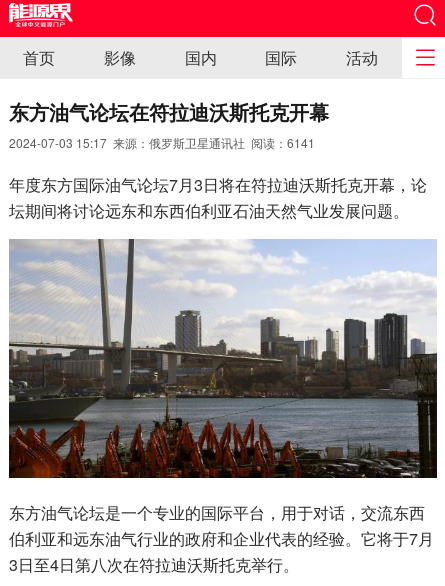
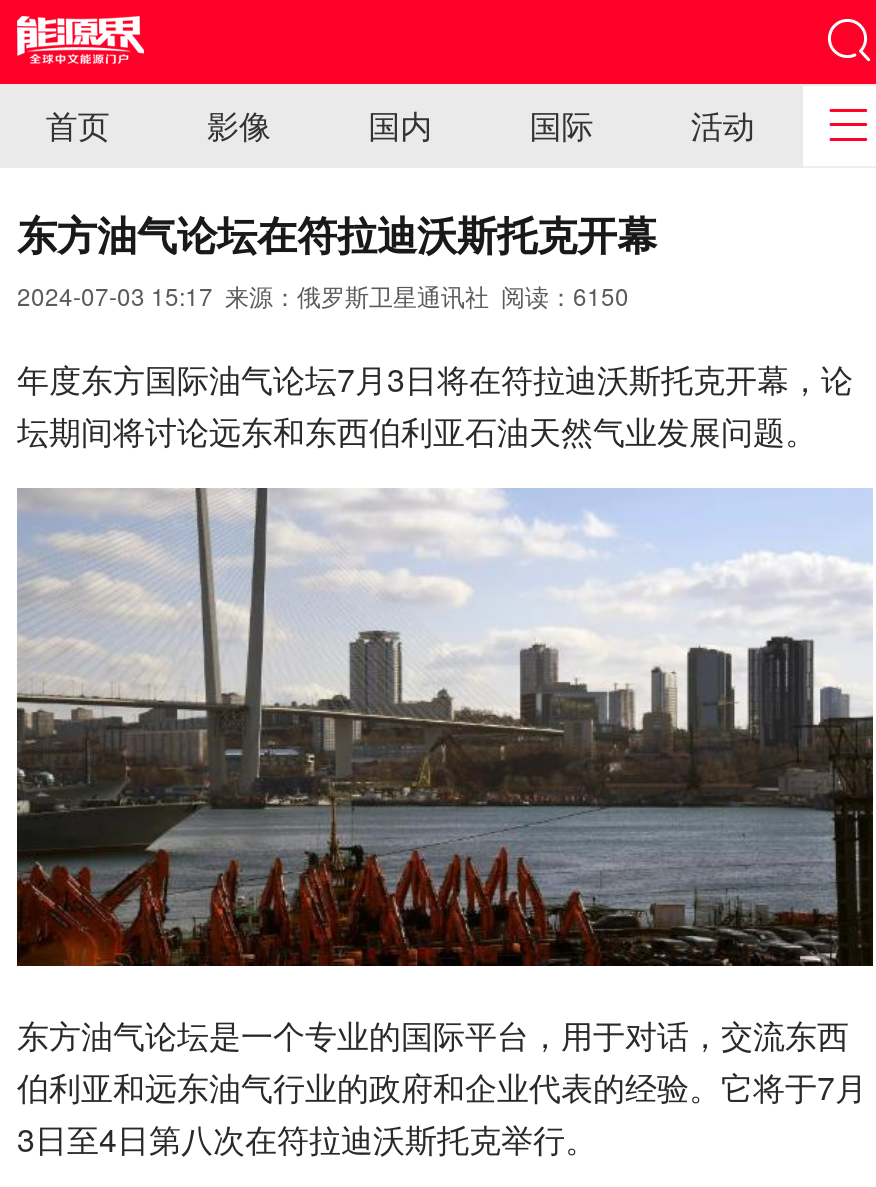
[9,134,315,151] 2024-07-03 15:17 来源：俄罗斯卫星通讯社 阅读：6141 -> [17,278,629,312] 2024-07-03 15:17 来源：俄罗斯卫星通讯社 阅读：6150

